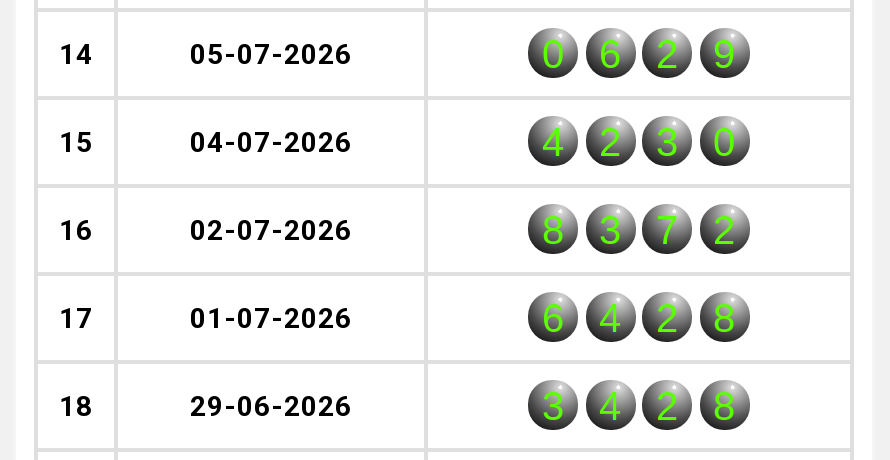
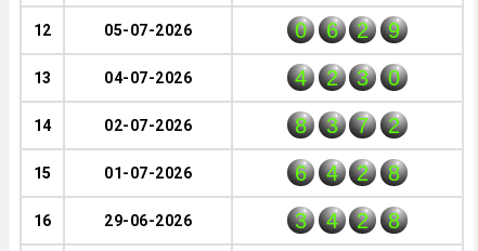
[59,38,93,70] 14 -> [33,21,51,39] 12
[59,126,93,158] 15 -> [33,69,51,86] 13
[59,214,93,246] 16 -> [33,117,51,134] 14
[59,302,93,334] 17 -> [33,164,51,182] 15
[59,390,93,422] 18 -> [33,212,51,229] 16

